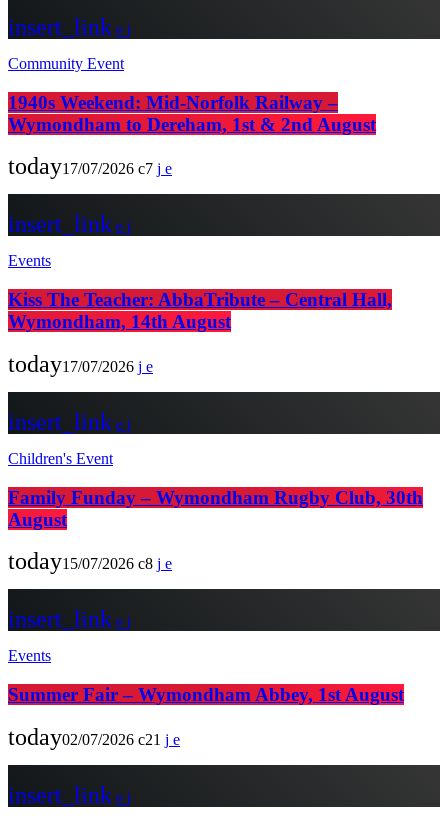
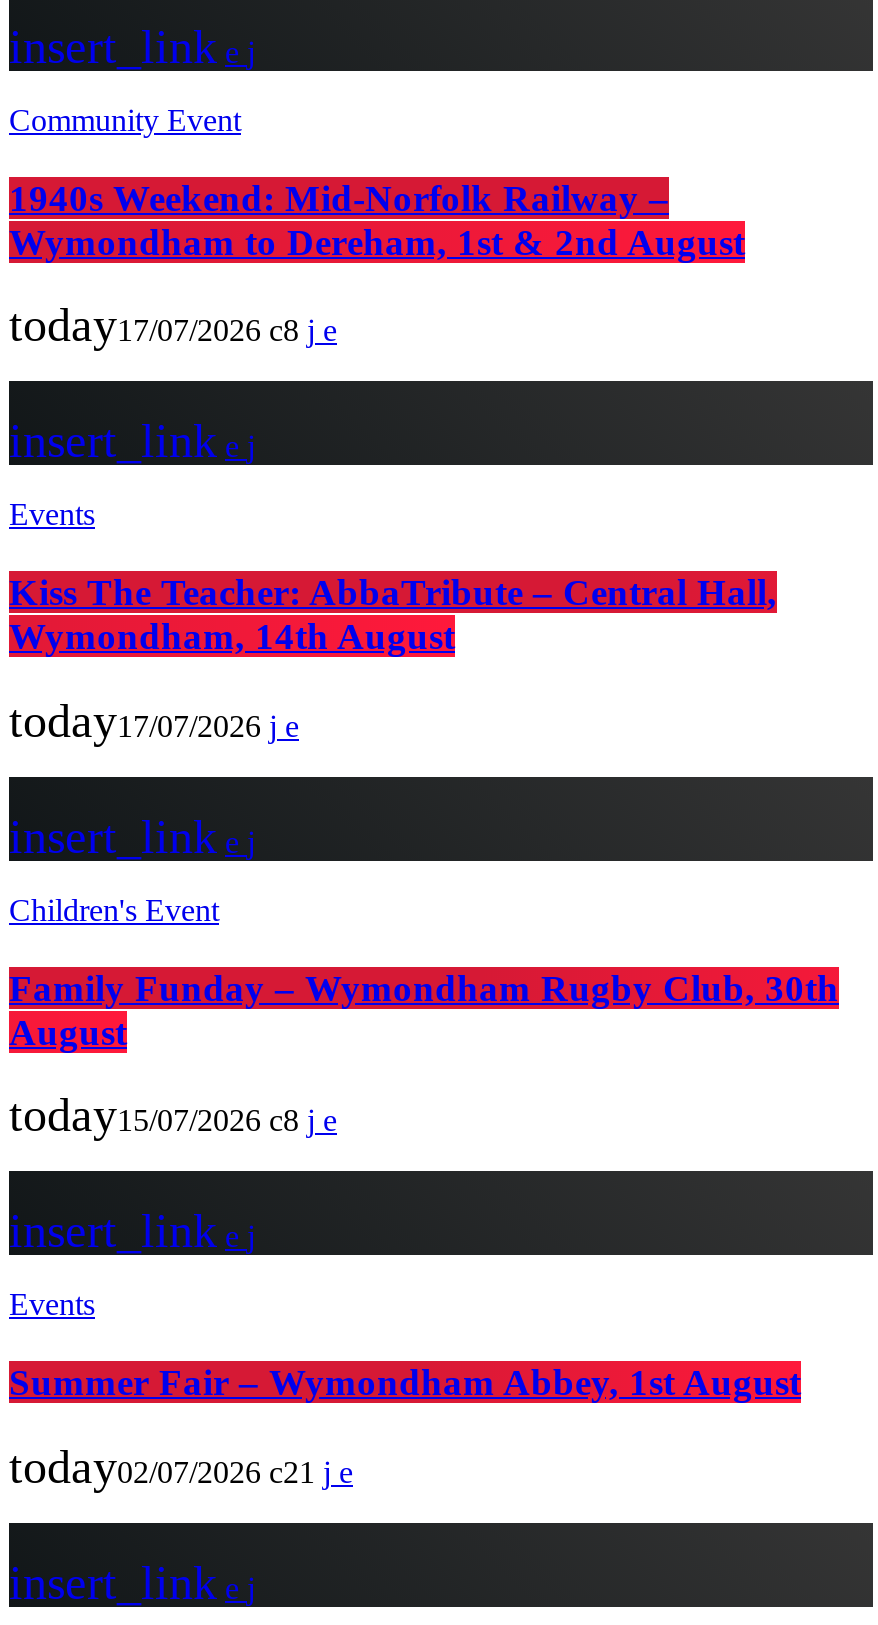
[8,153,153,179] today17/07/2026 7 -> [9,300,299,352] today17/07/2026 8

